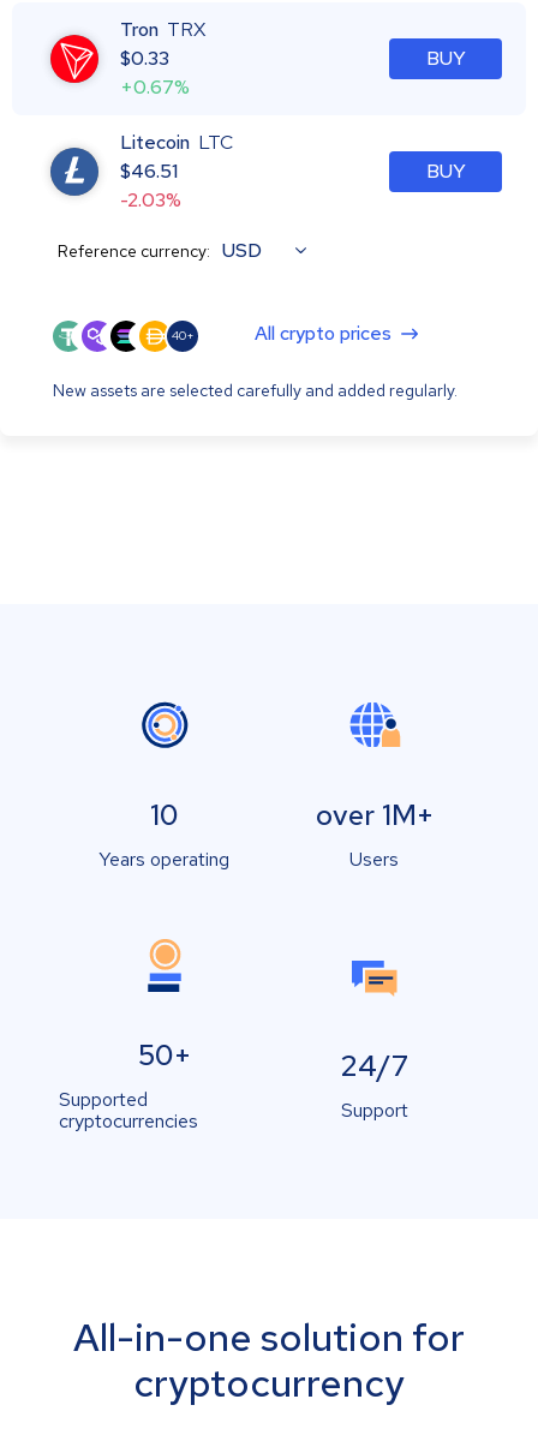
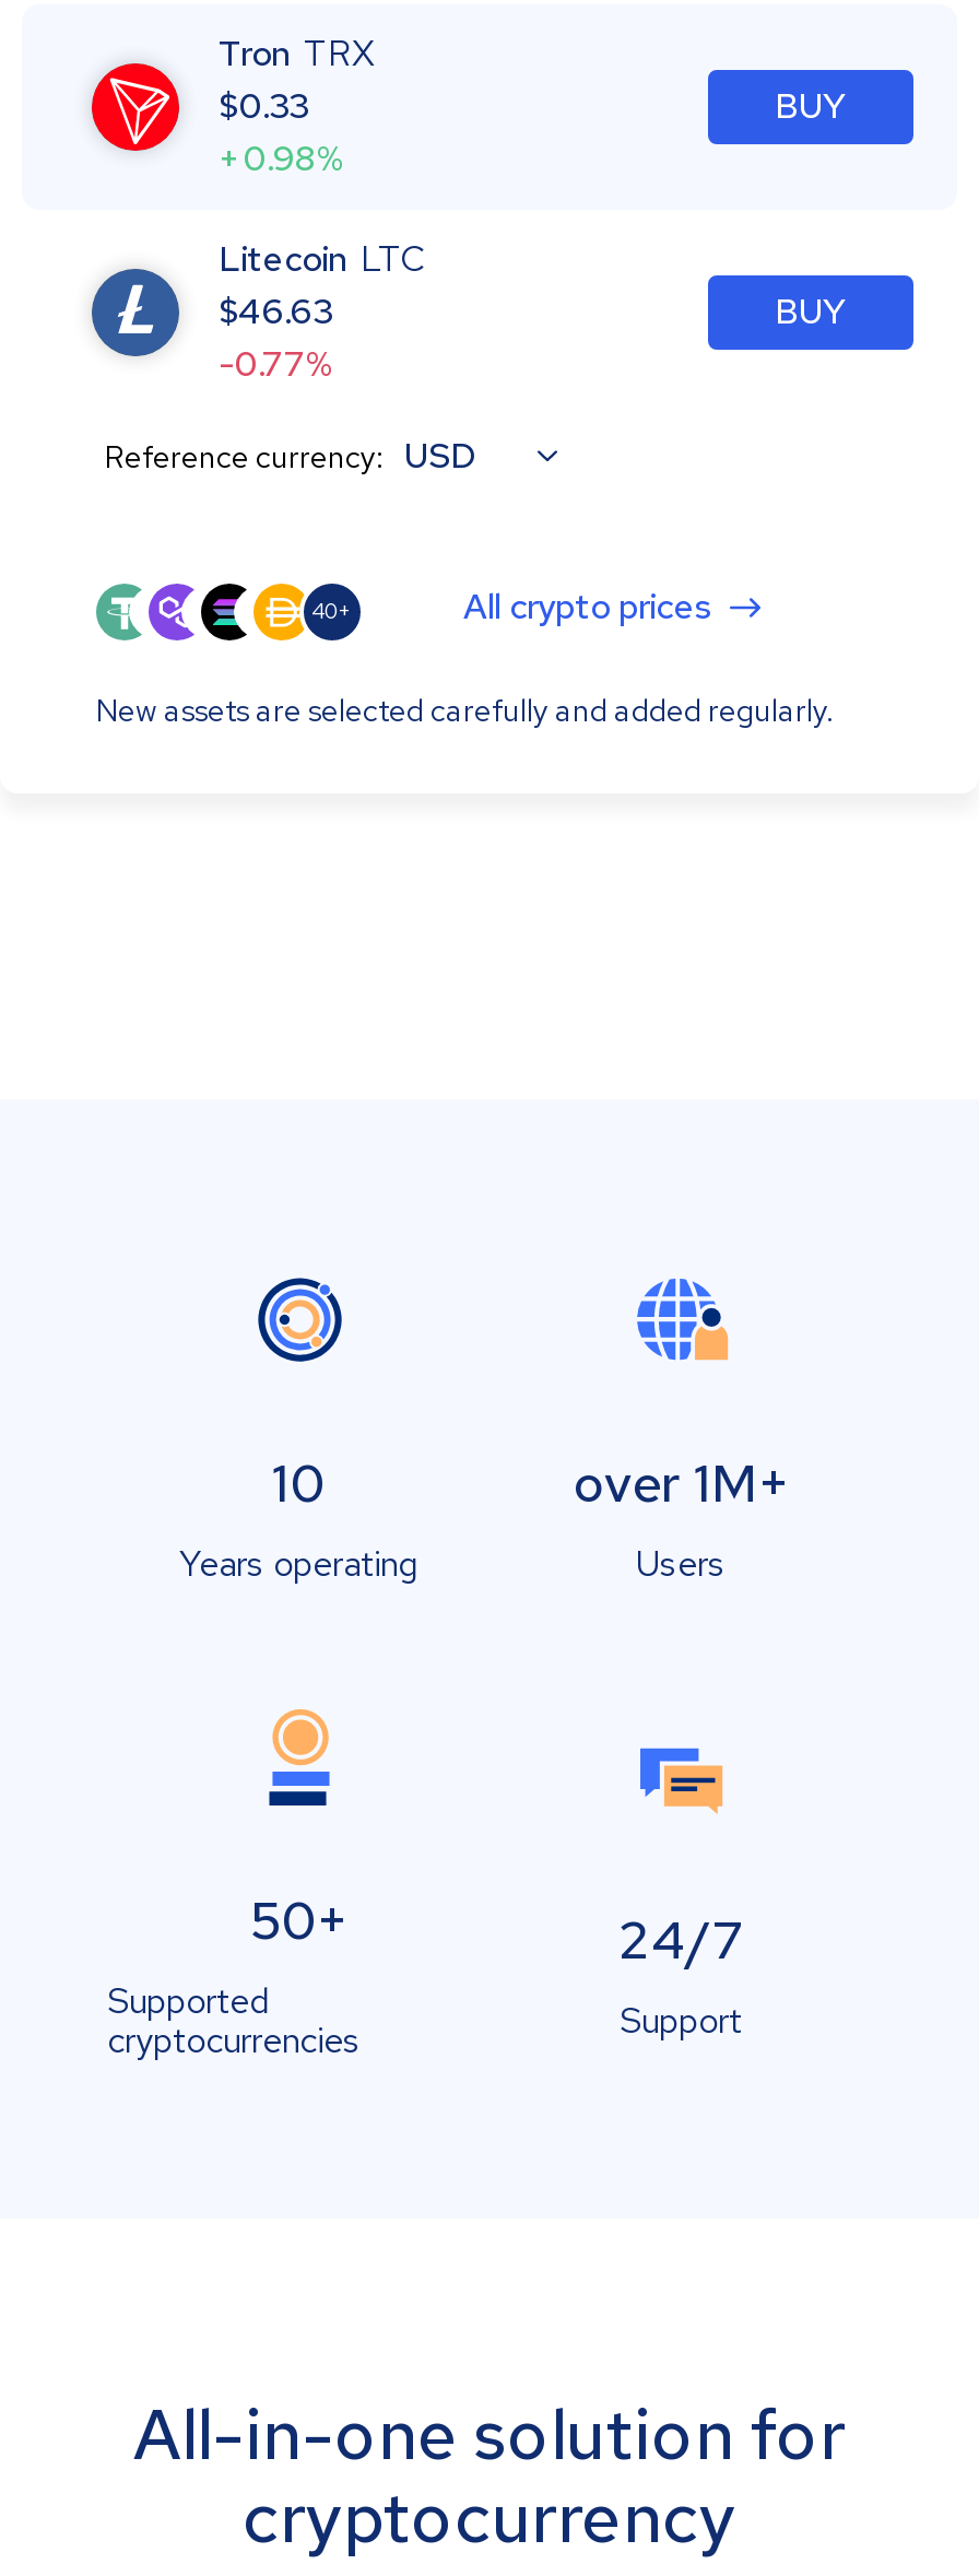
[120,74,190,99] +0.67% -> [219,135,345,181] +0.98%
[120,158,178,183] $46.51 -> [219,288,332,334] $46.63
[120,187,181,212] -2.03% -> [219,341,334,386] -0.77%

